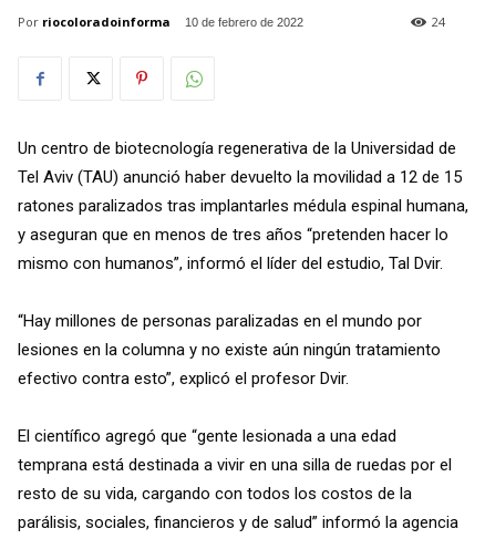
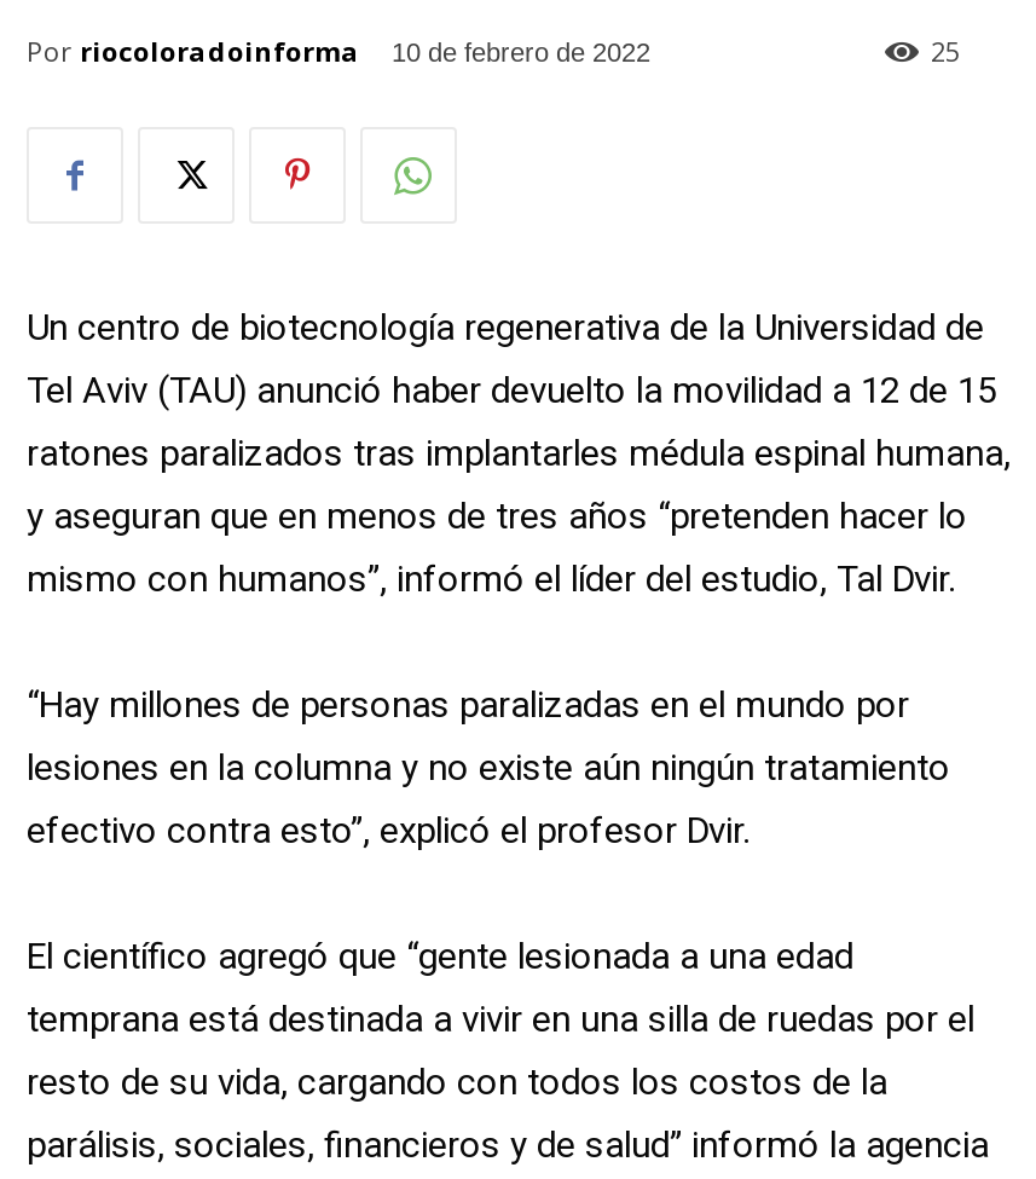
[432,13,445,30] 24 -> [931,33,960,69] 25

